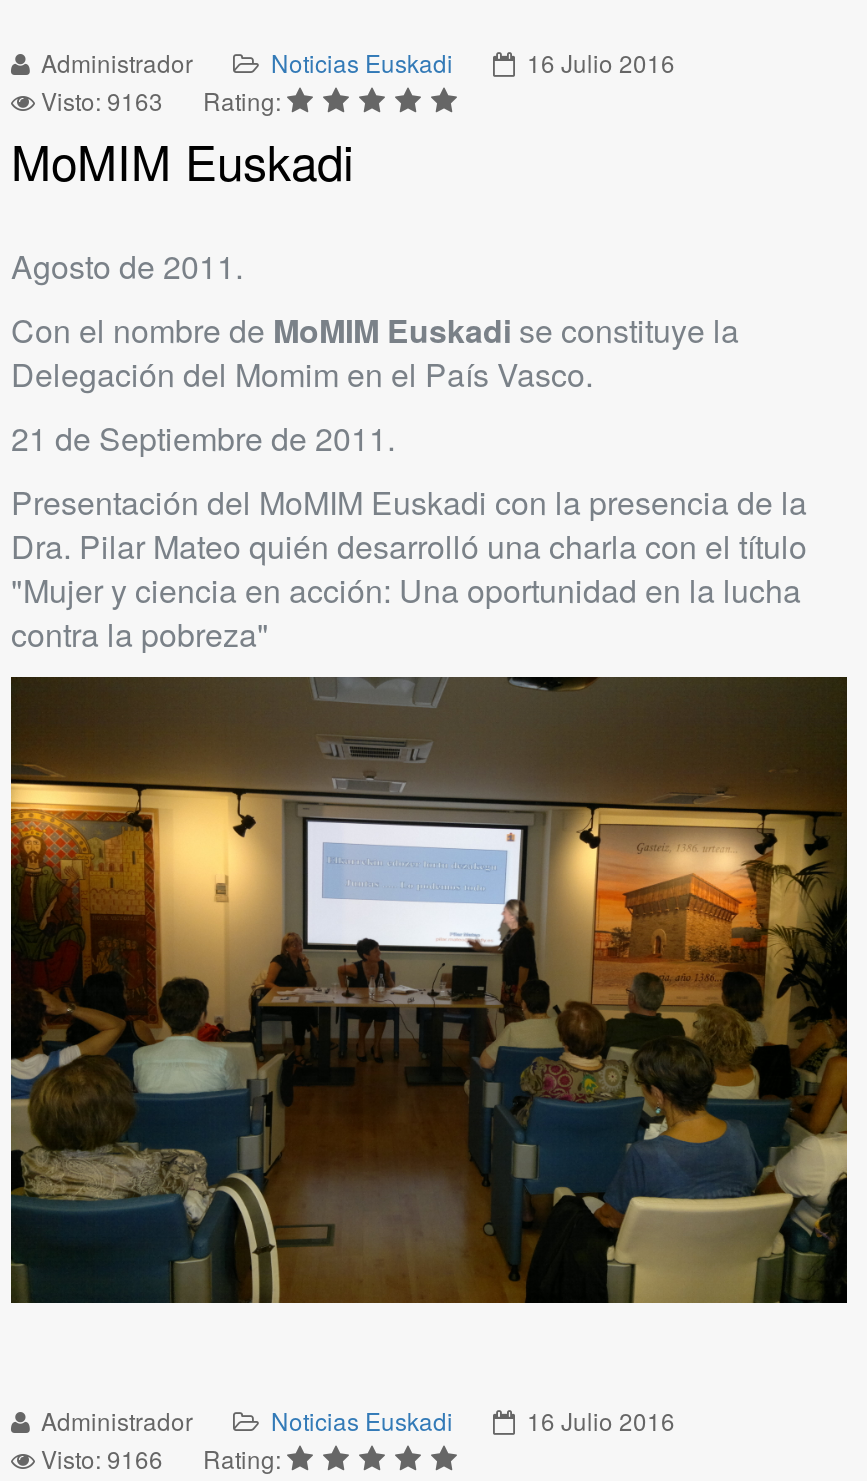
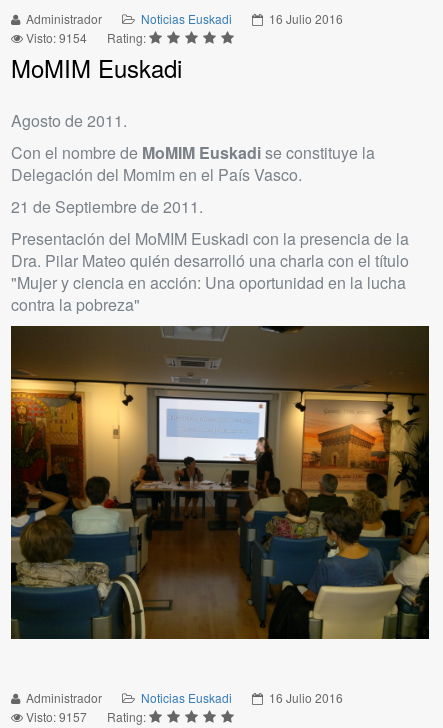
[41,83,287,117] Visto: 9163 Rating: -> [26,29,149,46] Visto: 9154 Rating:
[41,1442,287,1476] Visto: 9166 Rating: -> [26,708,149,725] Visto: 9157 Rating:

